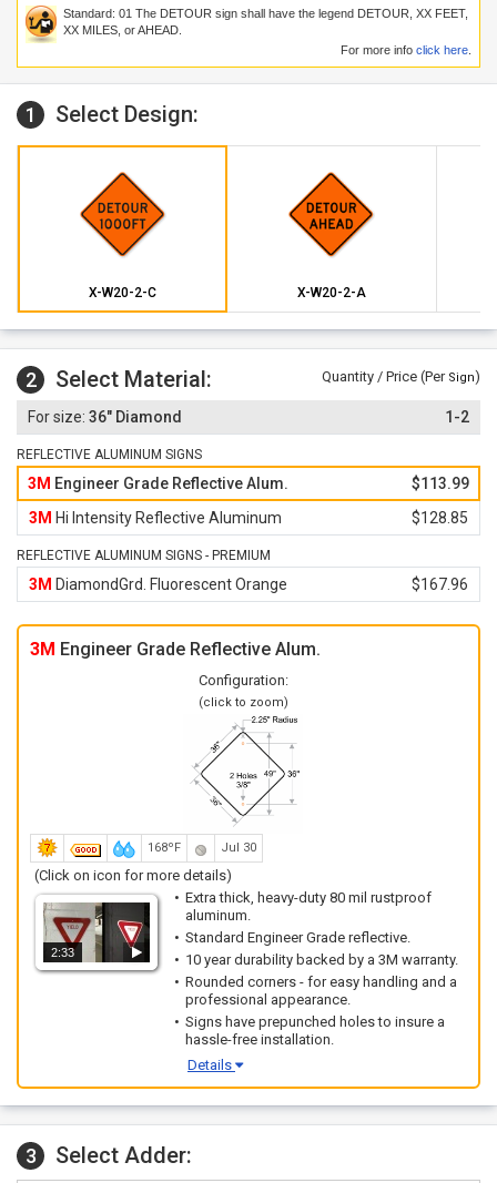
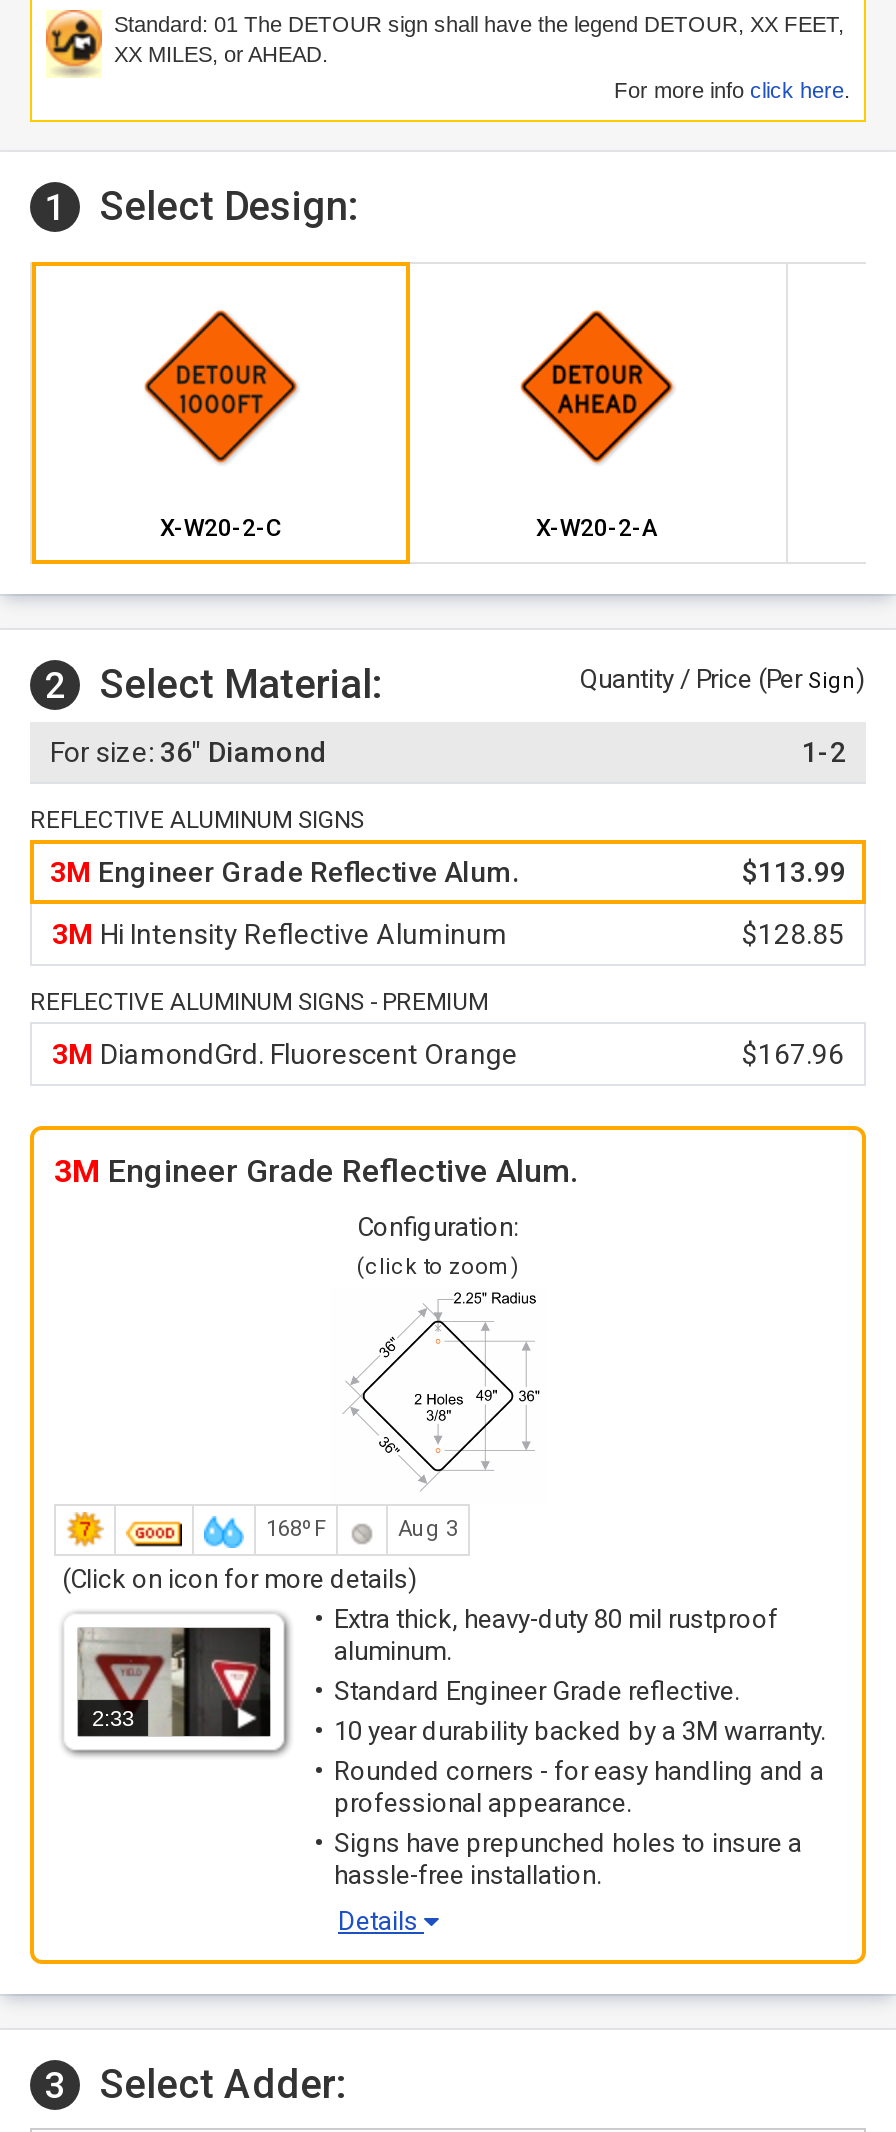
[221,840,256,855] Jul 30 -> [398,1516,458,1542] Aug 3

